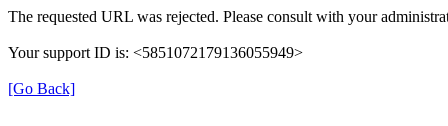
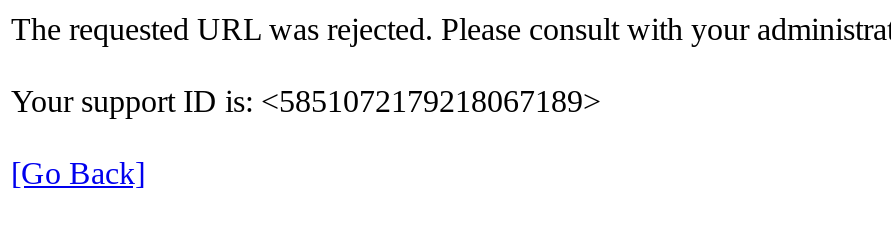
[8,44,303,61] Your support ID is: <5851072179136055949> -> [11,84,601,118] Your support ID is: <5851072179218067189>

